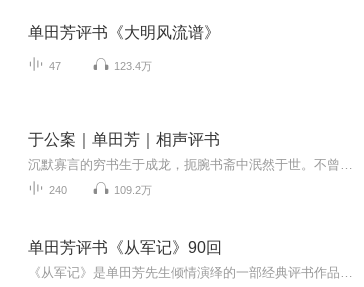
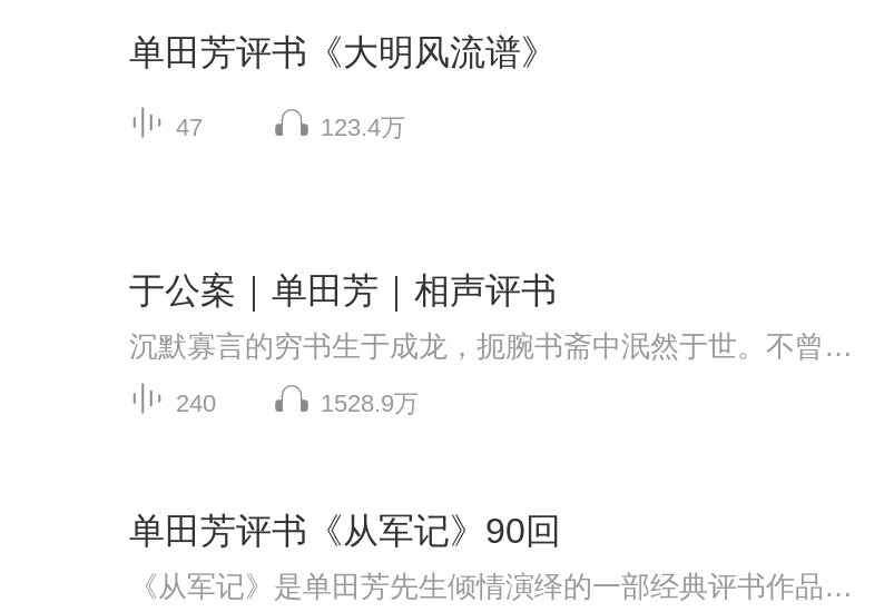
[114,184,152,196] 109.2万 -> [321,389,419,416] 1528.9万

